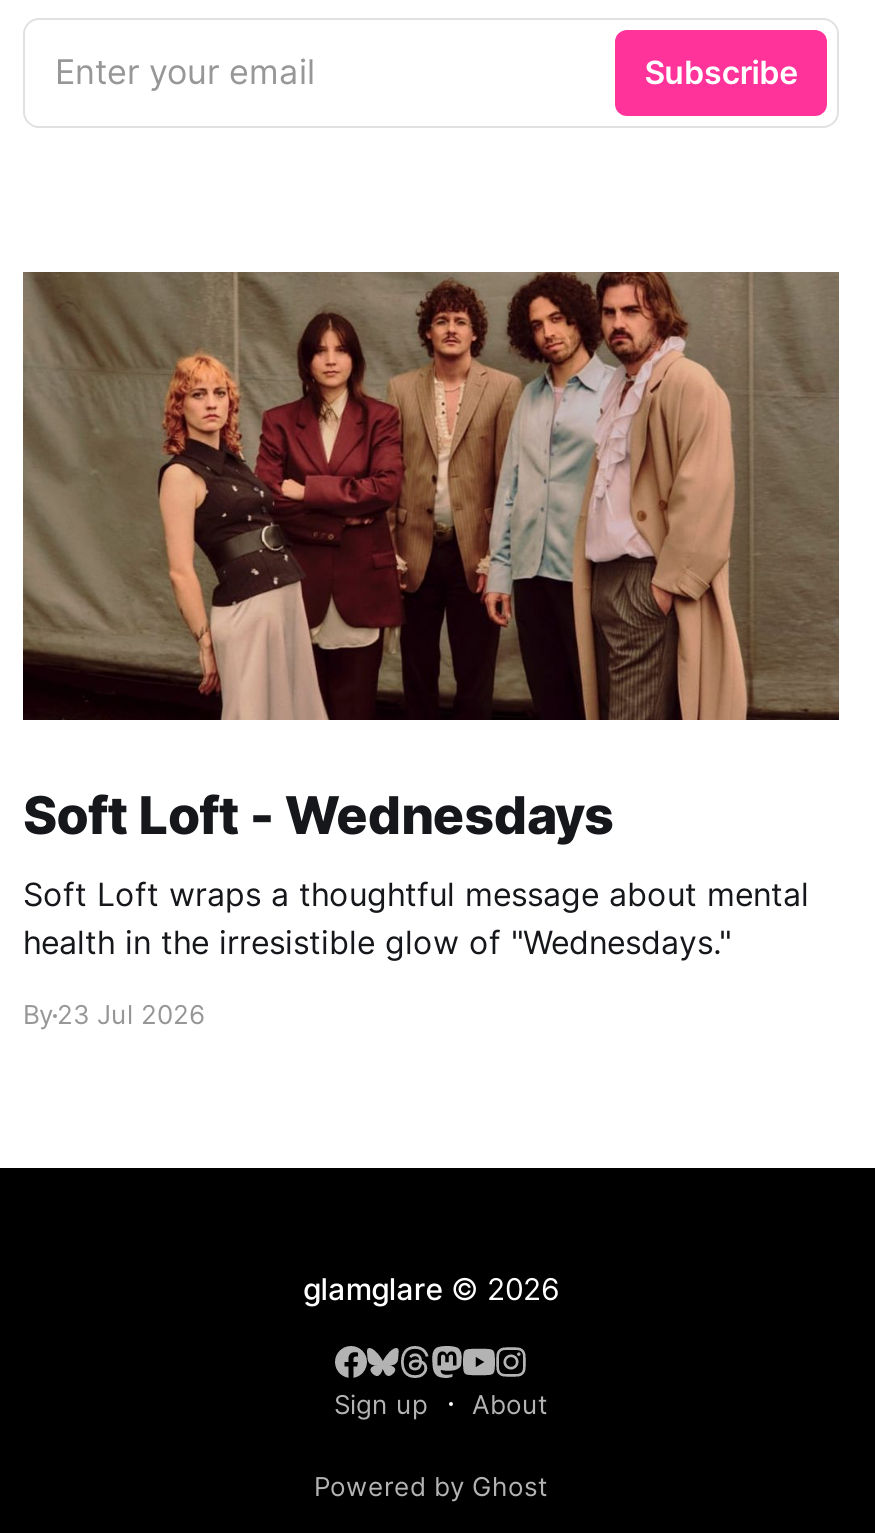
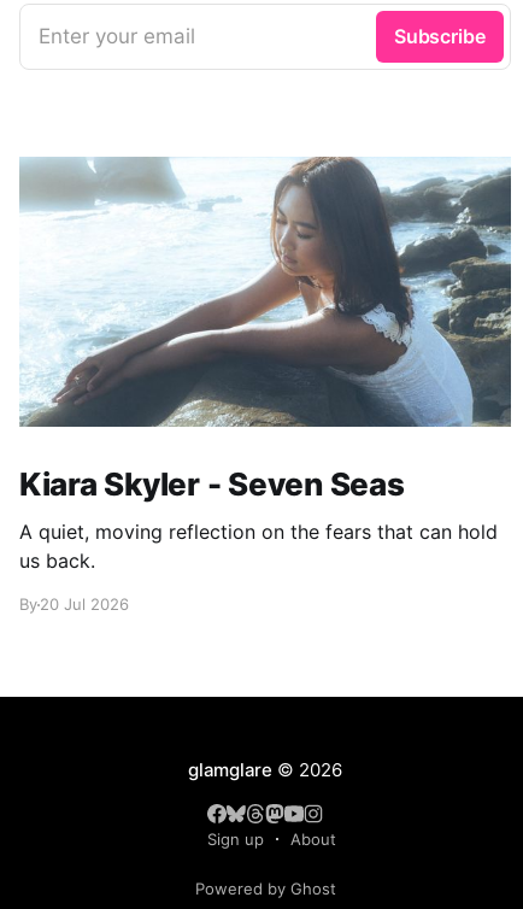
[21,270,841,846] [image] | Soft Loft - Wednesdays -> [19,157,511,503] [image] | Kiara Skyler - Seven Seas
[23,874,809,962] Soft Loft wraps a thoughtful message about mental | health in the irresistible glow of "Wednesdays." -> [19,520,498,573] A quiet, moving reflection on the fears that can hold | us back.
[23,998,205,1030] By 23 Jul 2026 -> [19,594,129,614] By 20 Jul 2026

